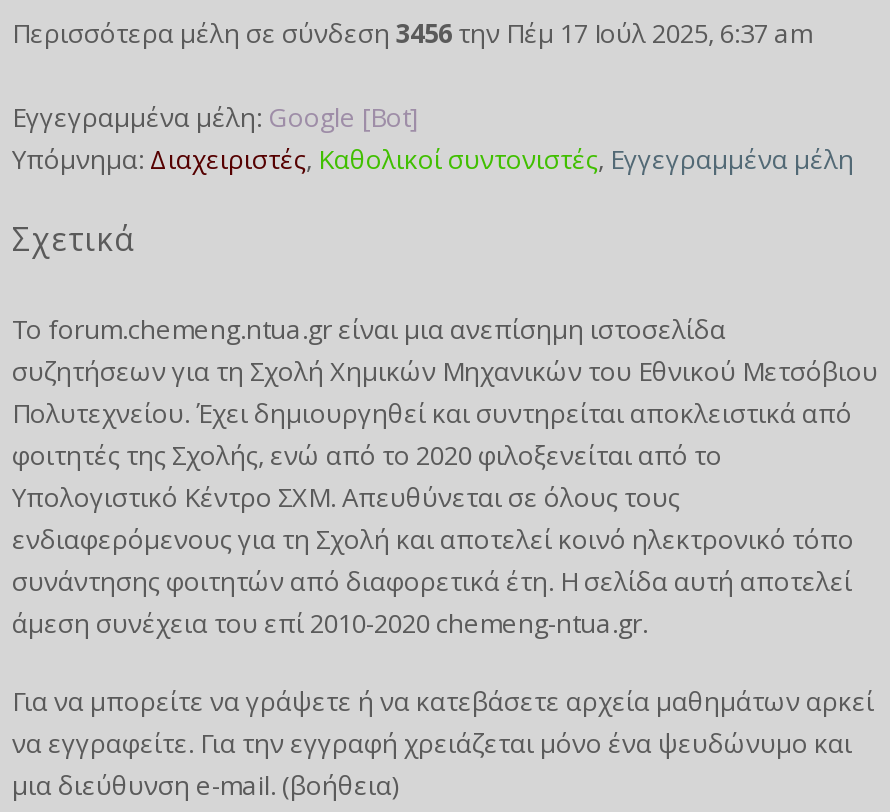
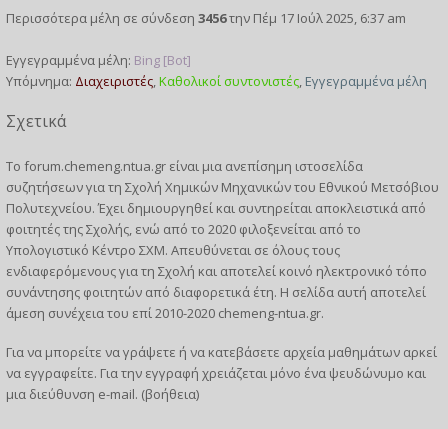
[12,99,418,135] Εγγεγραμμένα μέλη: Google [Bot] -> [6,51,191,69] Εγγεγραμμένα μέλη: Bing [Bot]

